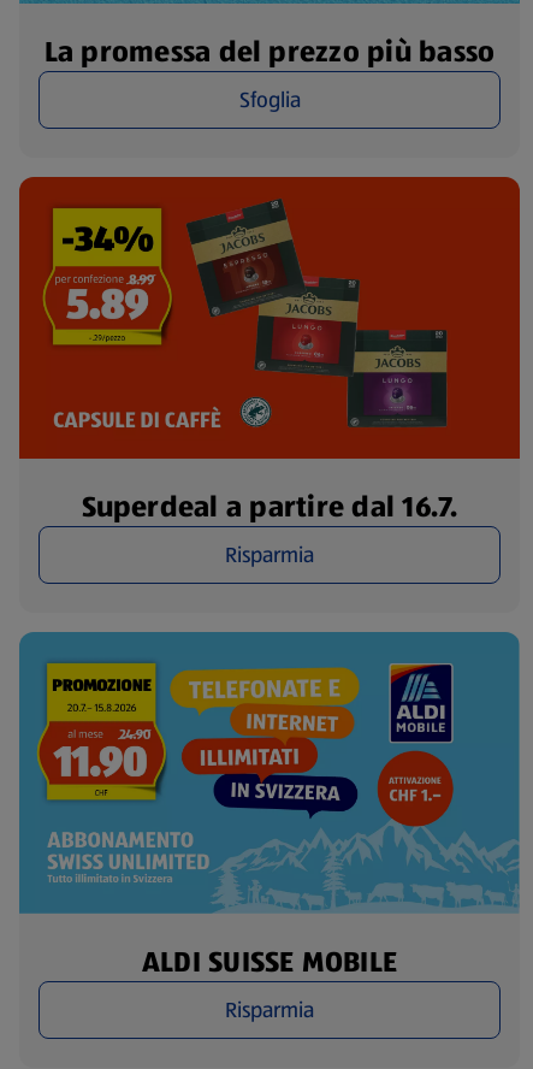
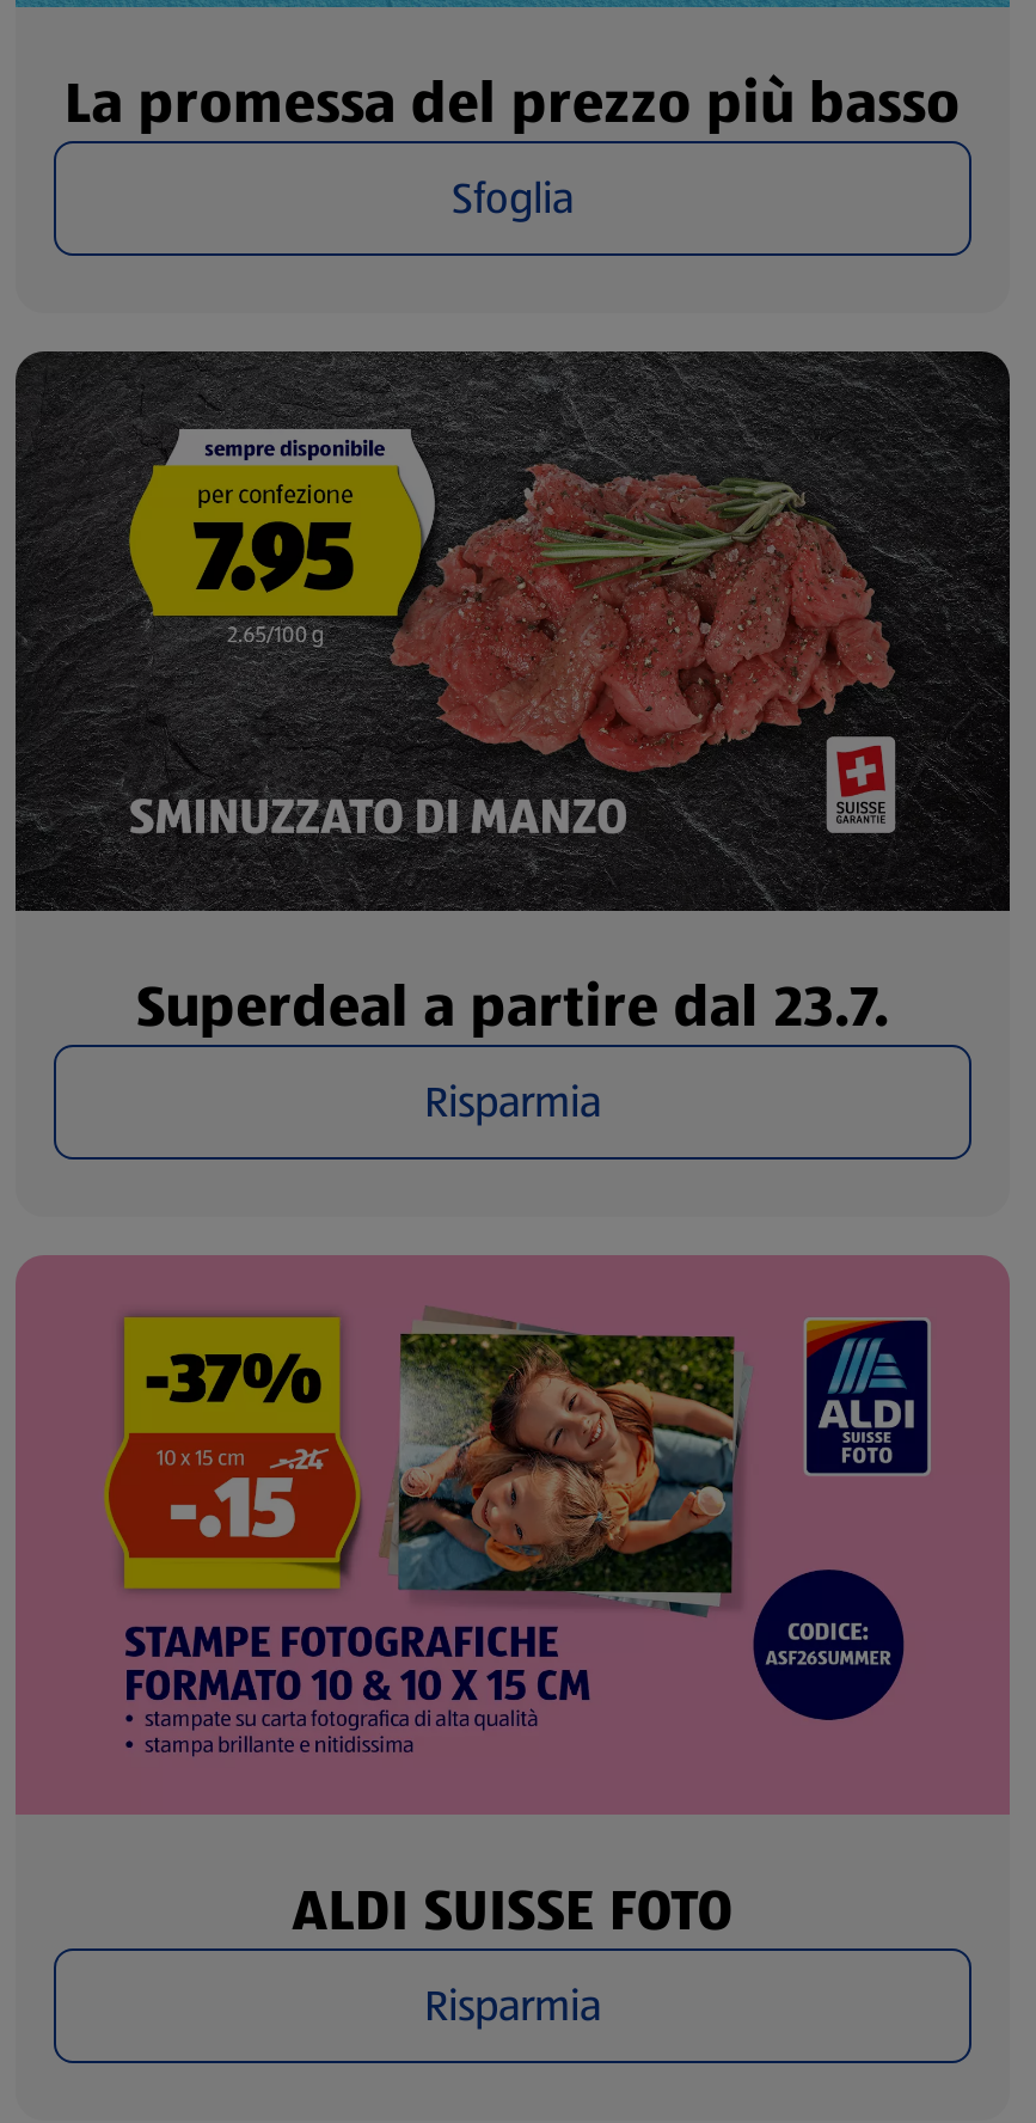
[18,176,521,527] [image] | Superdeal a partire dal 16.7. -> [13,349,1012,1047] [image] | Superdeal a partire dal 23.7.
[18,631,521,983] [image] | ALDI SUISSE MOBILE -> [16,1255,1010,1952] [image] | ALDI SUISSE FOTO

